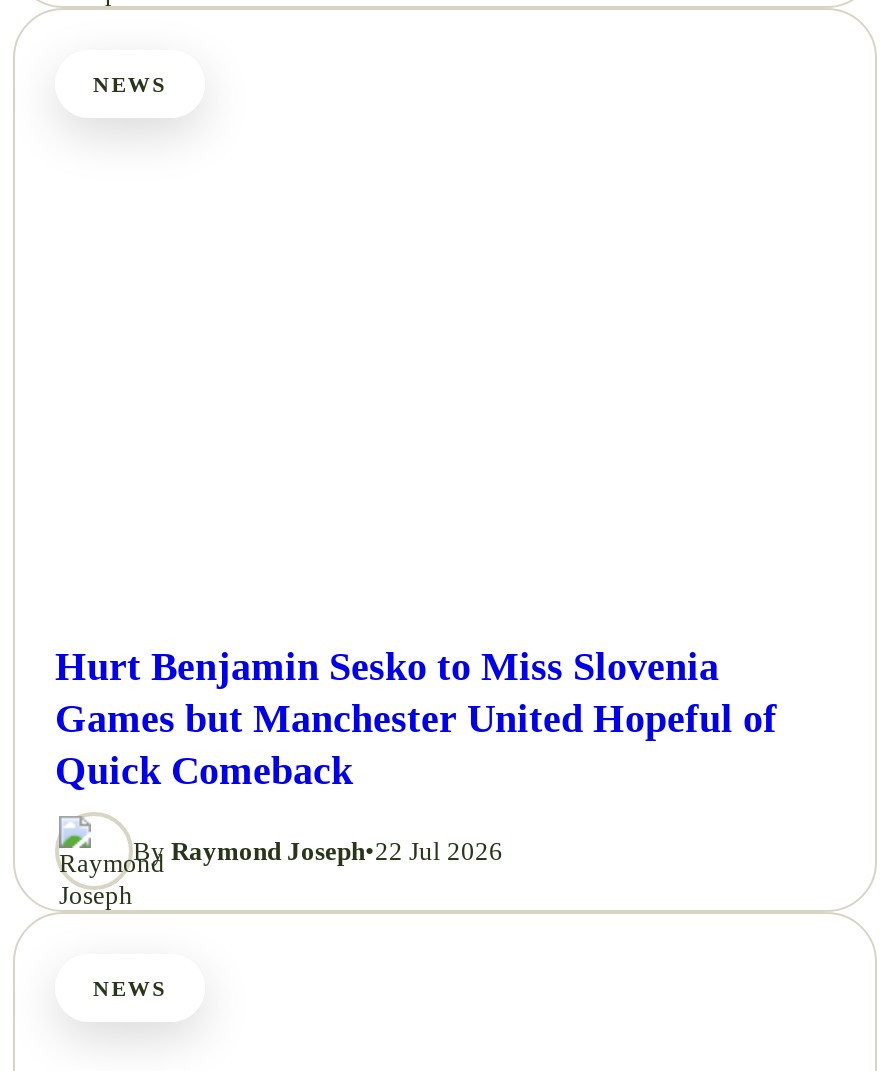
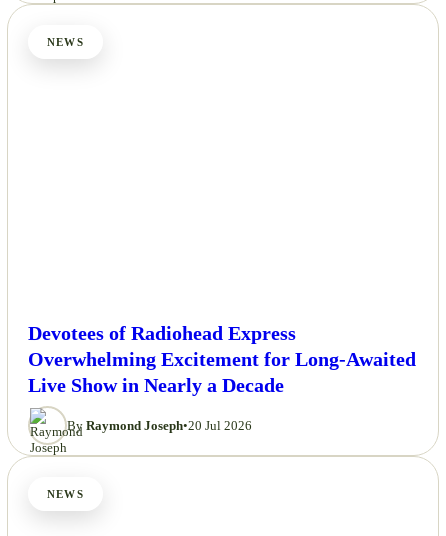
[55,644,777,792] Hurt Benjamin Sesko to Miss Slovenia | Games but Manchester United Hopeful of | Quick Comeback -> [28,322,416,396] Devotees of Radiohead Express | Overwhelming Excitement for Long-Awaited | Live Show in Nearly a Decade
[133,835,503,865] By Raymond Joseph•22 Jul 2026 -> [67,418,252,433] By Raymond Joseph•20 Jul 2026

